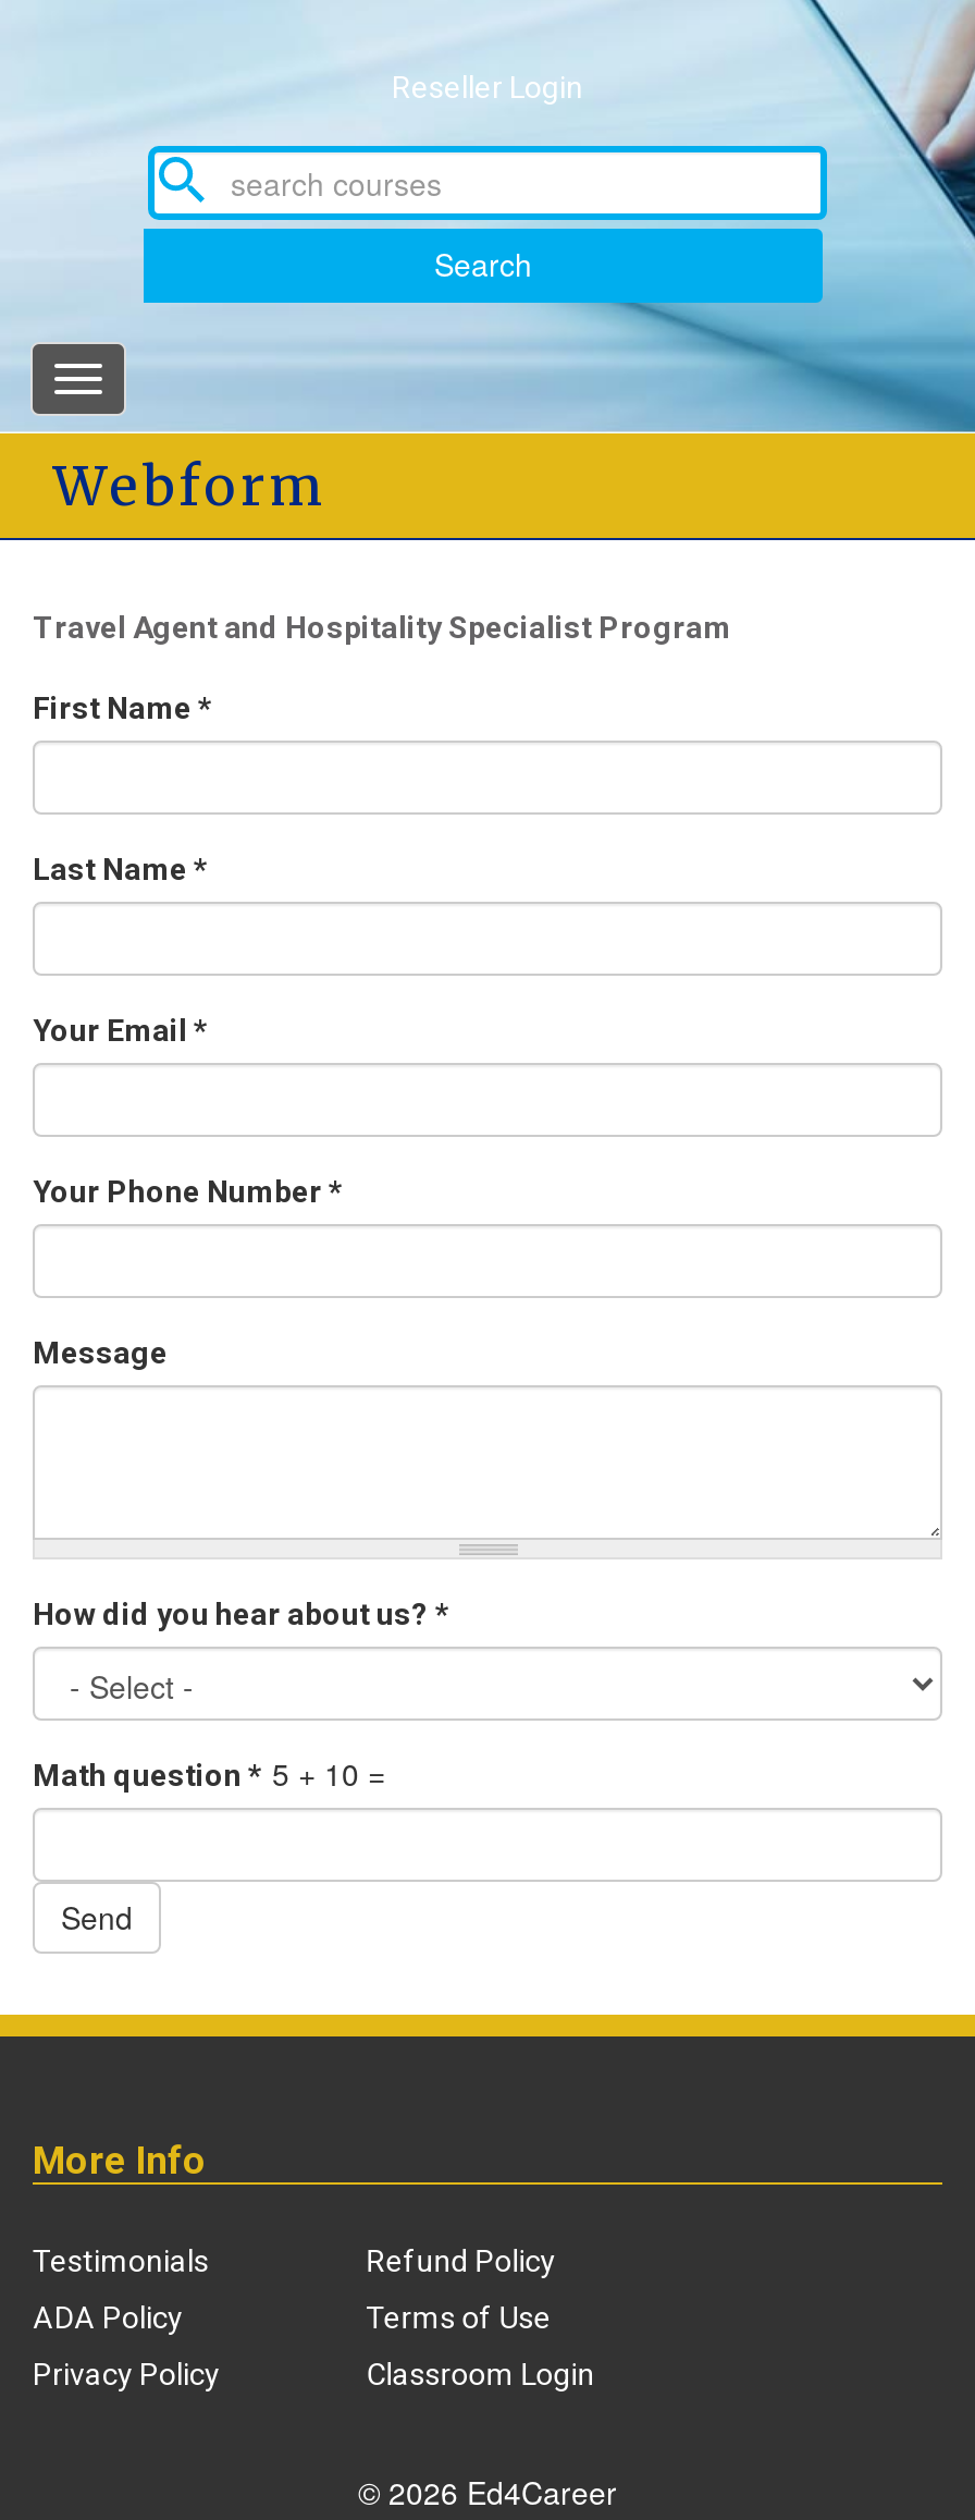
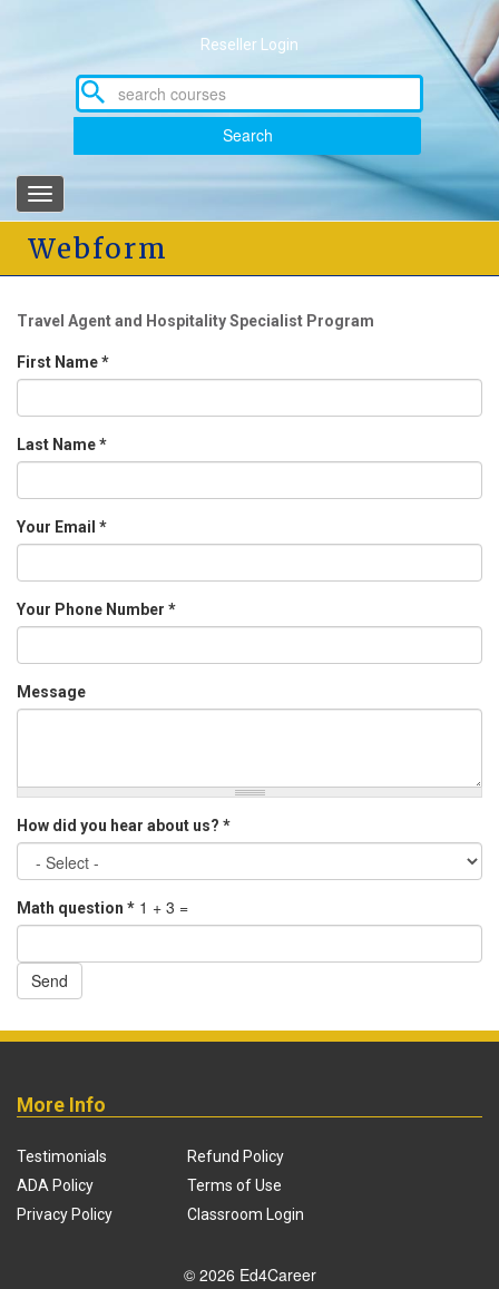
[33,1750,385,1794] Math question * 5 + 10 = -> [17,895,188,917] Math question * 1 + 3 =

